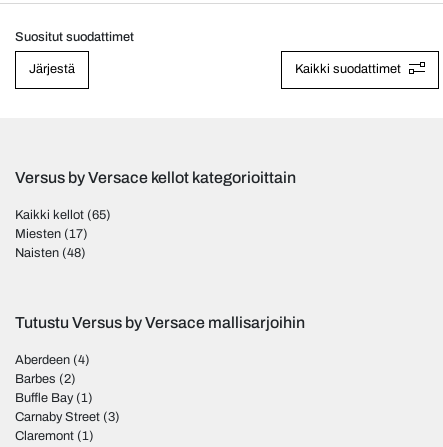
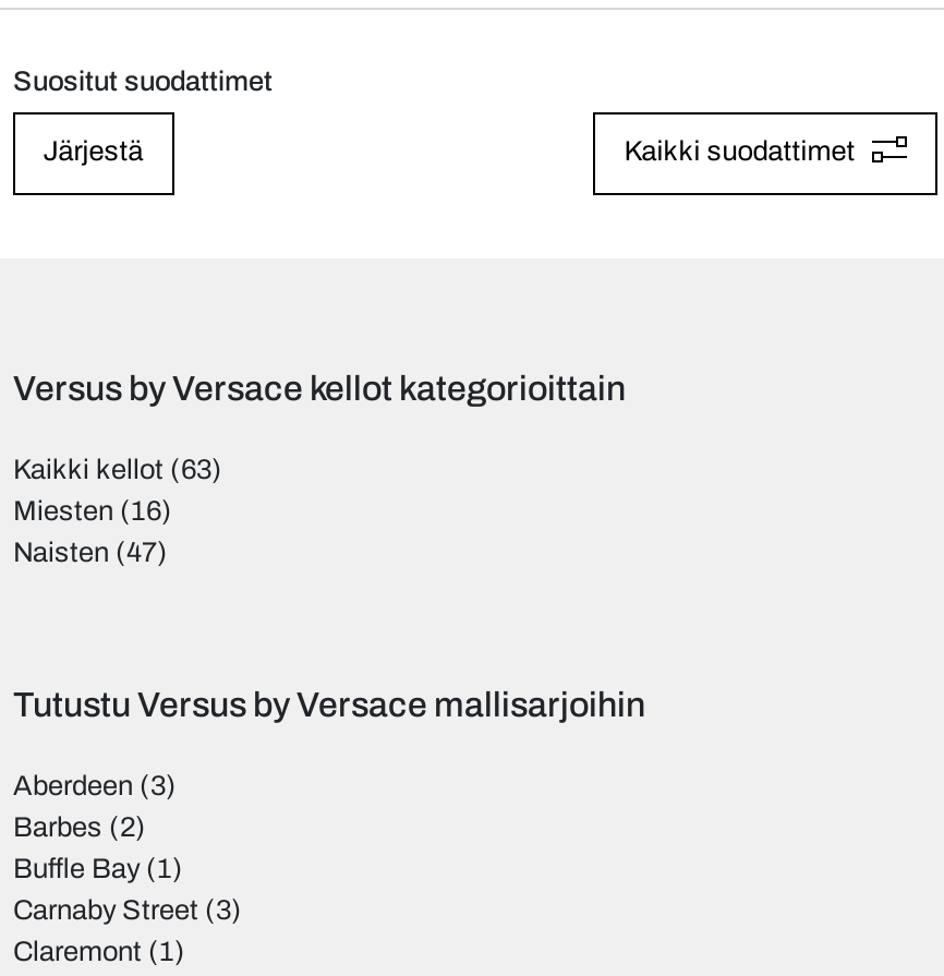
[15,208,111,222] Kaikki kellot (65) -> [13,455,222,485] Kaikki kellot (63)
[15,227,88,241] Miesten (17) -> [13,496,172,527] Miesten (16)
[15,246,86,260] Naisten (48) -> [13,538,168,568] Naisten (47)
[15,353,90,367] Aberdeen (4) -> [13,771,177,802] Aberdeen (3)

